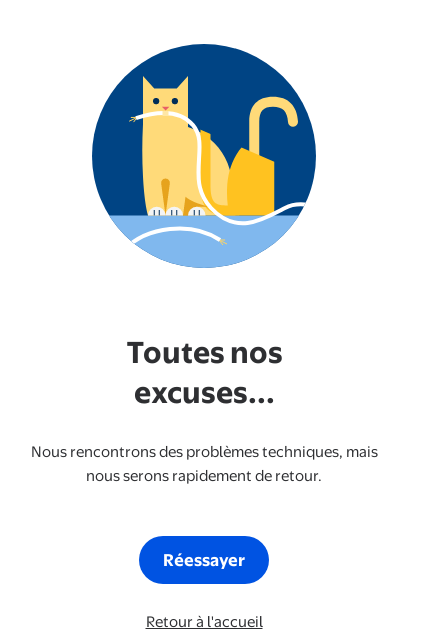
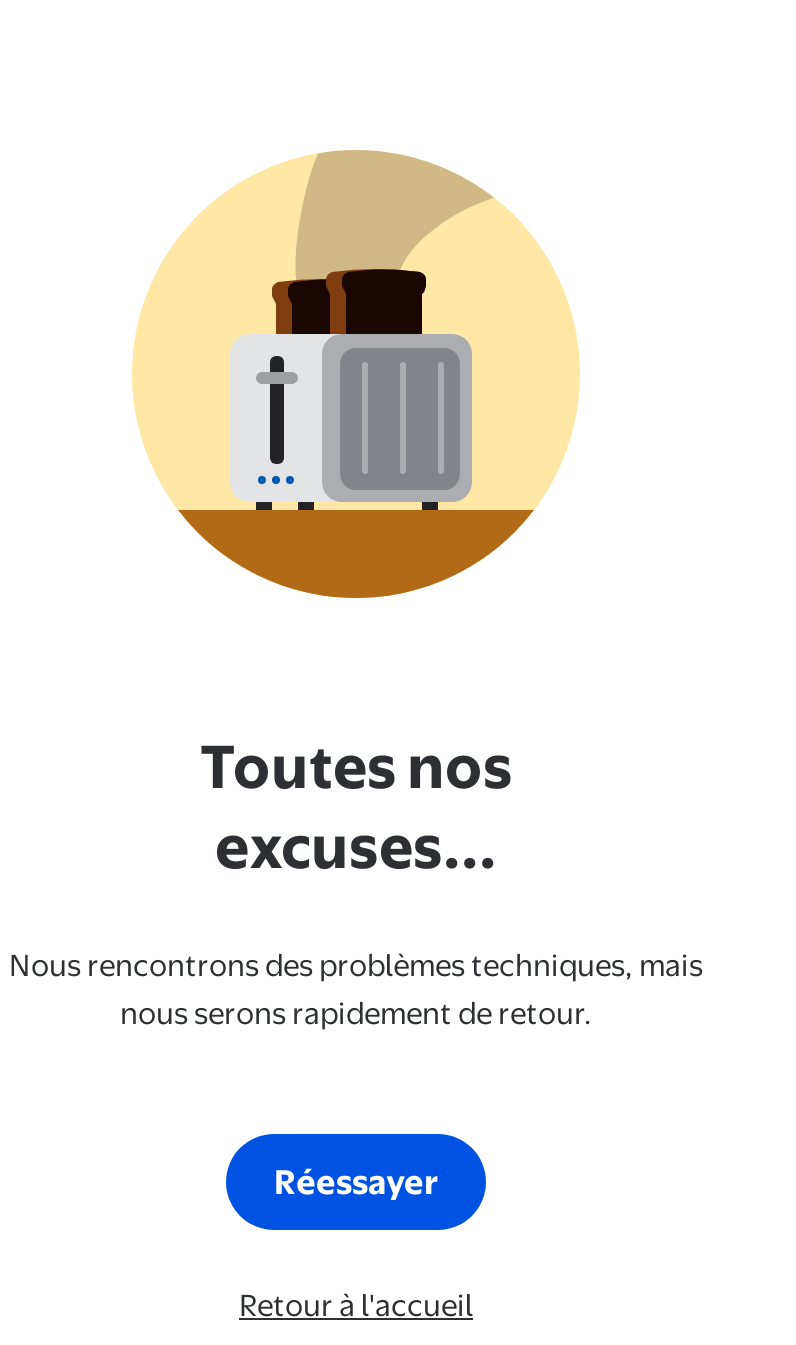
[91,43,317,269] [image] -> [132,150,580,600] [image]

